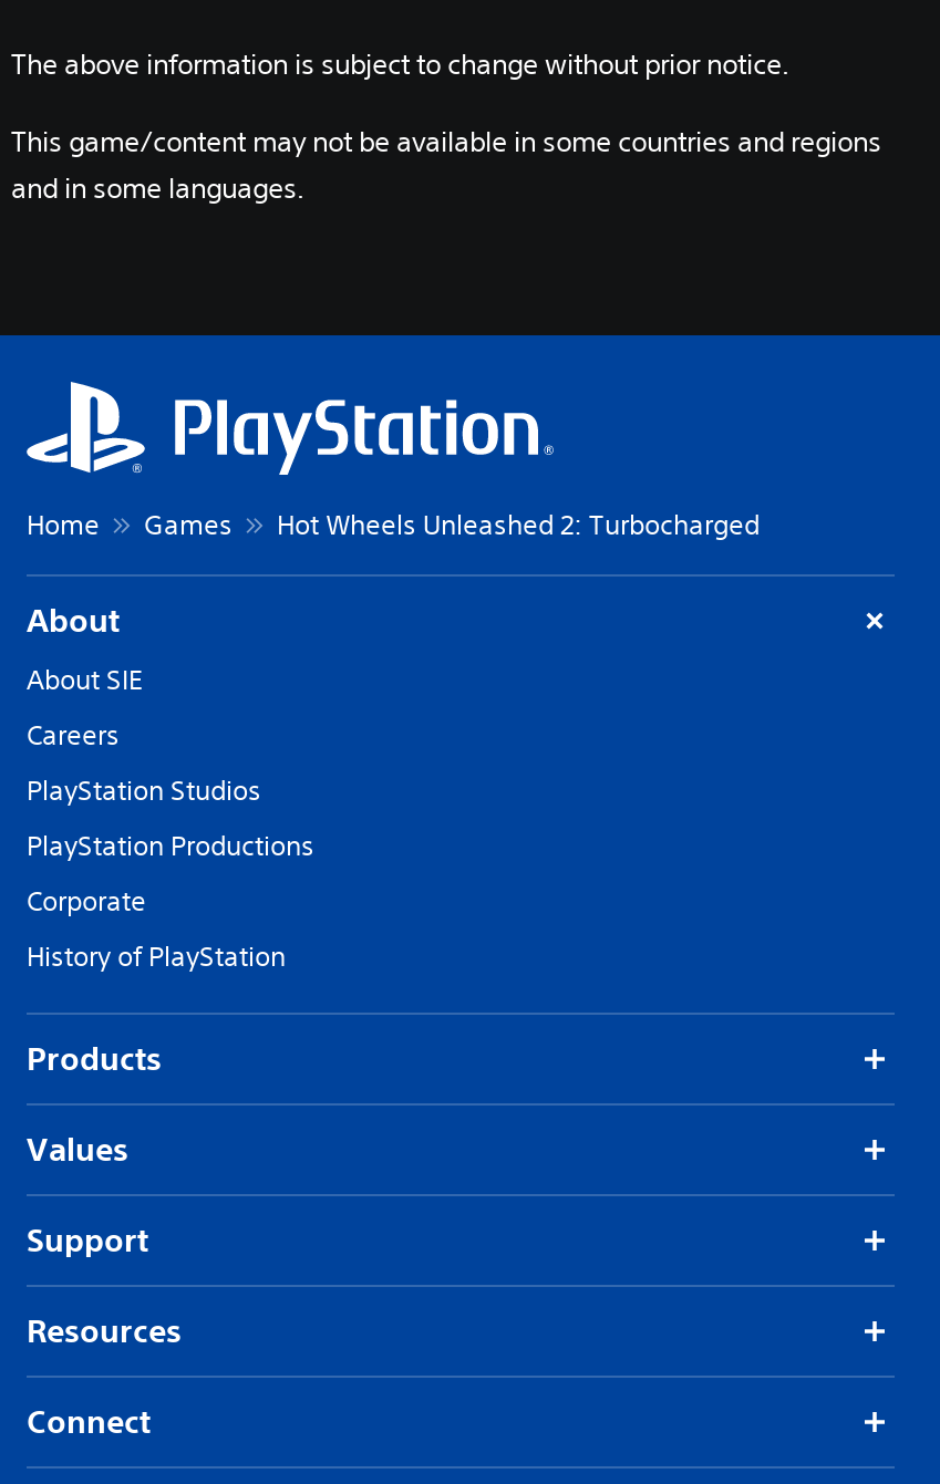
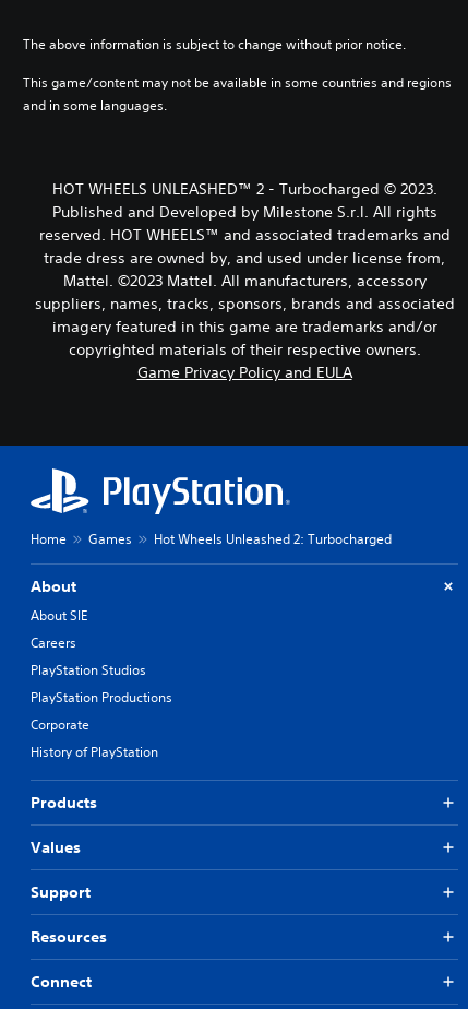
none -> [34,179,454,382] HOT WHEELS UNLEASHED™ 2 - Turbocharged © 2023. | Published and Developed by Milestone S.r.l. All rights | reserved. HOT WHEELS™ and associated trademarks and | trade dress are owned by, and used under license from, | Mattel. ©2023 Mattel. All manufacturers, accessory | suppliers, names, tracks, sponsors, brands and associated | imagery featured in this game are trademarks and/or | copyrighted materials of their respective owners. | Game Privacy Policy and EULA

